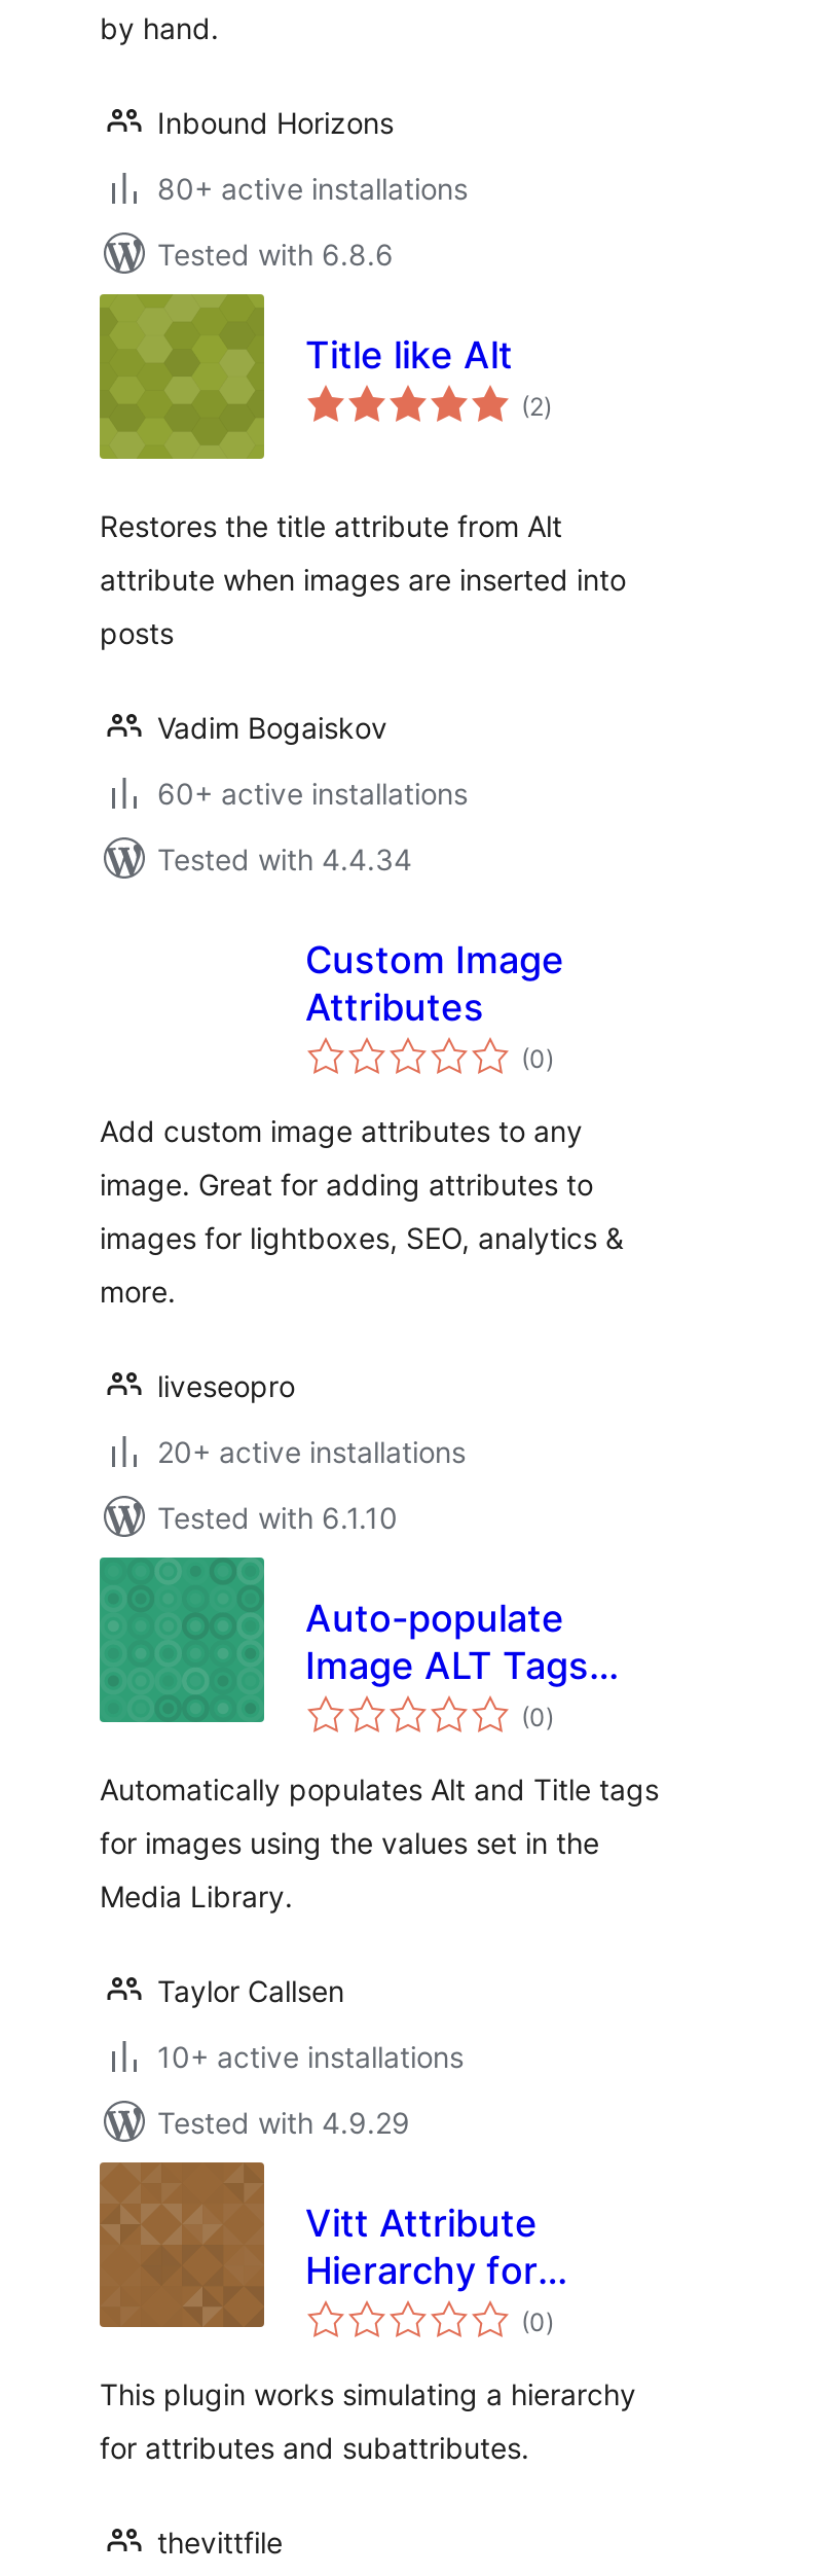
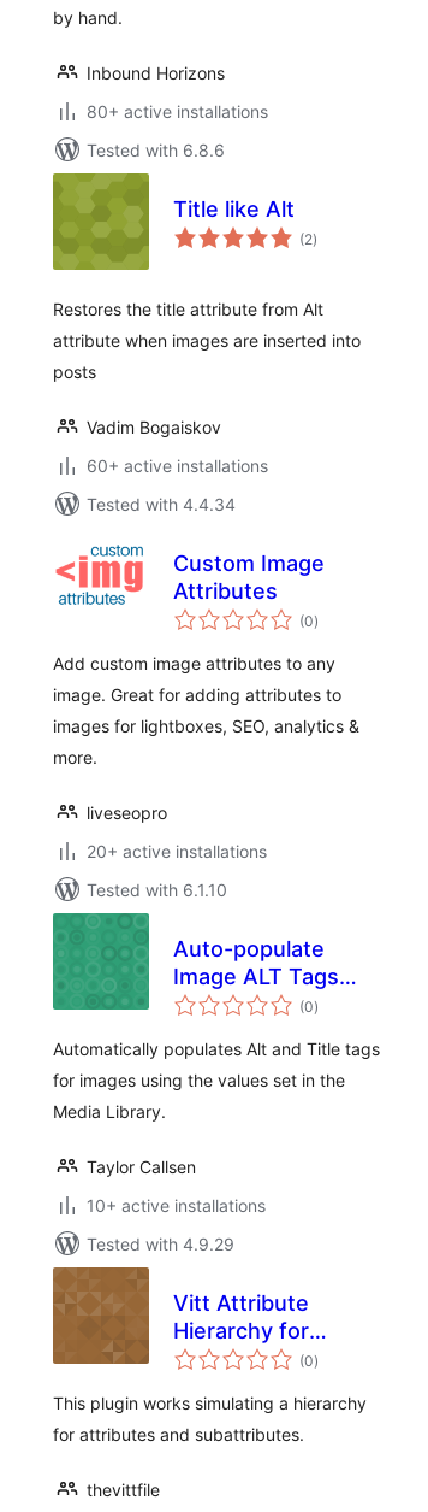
none -> [55,545,144,606] [image]

